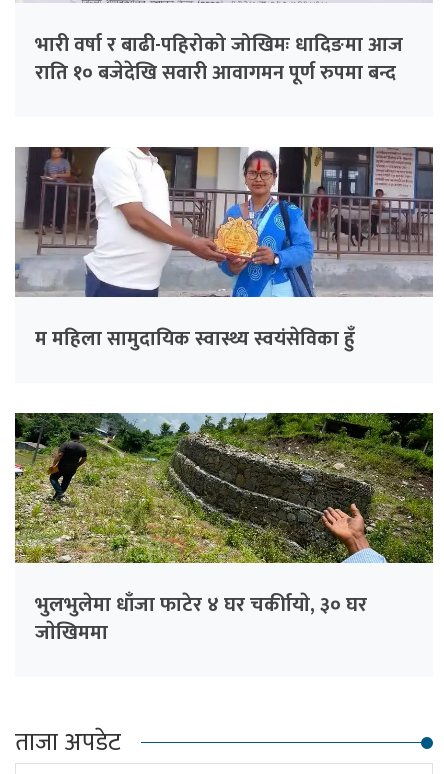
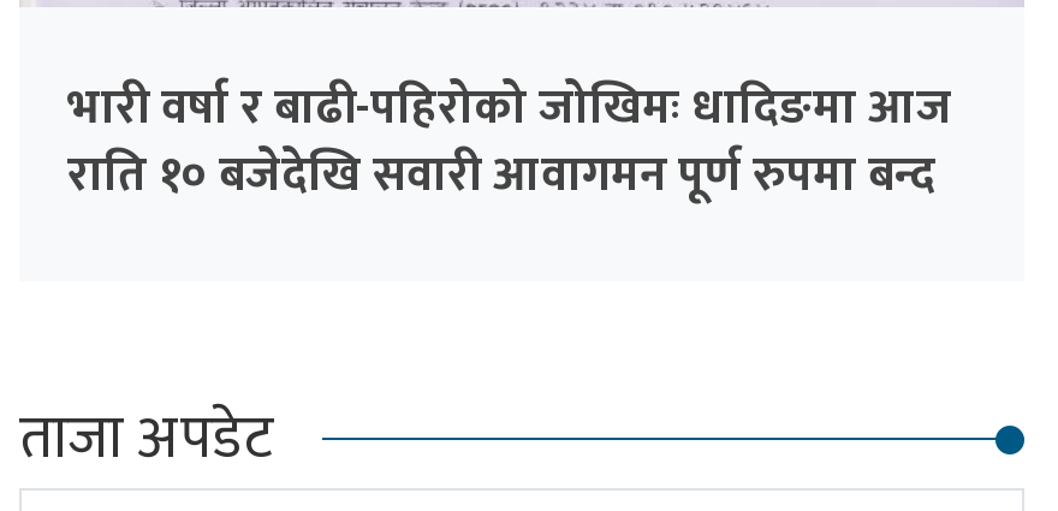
[14,146,434,356] [image] | म महिला सामुदायिक स्वास्थ्य स्वयंसेविका हुँ -> none
[14,412,434,650] [image] | भुलभुलेमा धाँजा फाटेर ४ घर चर्कीायाे, ३० घर | जाेखिममा -> none

